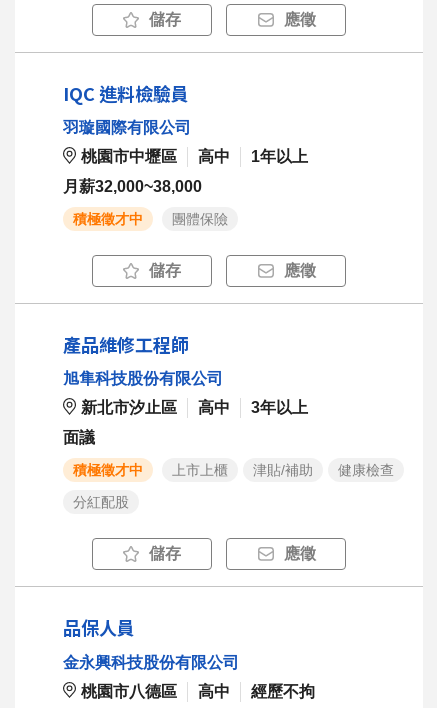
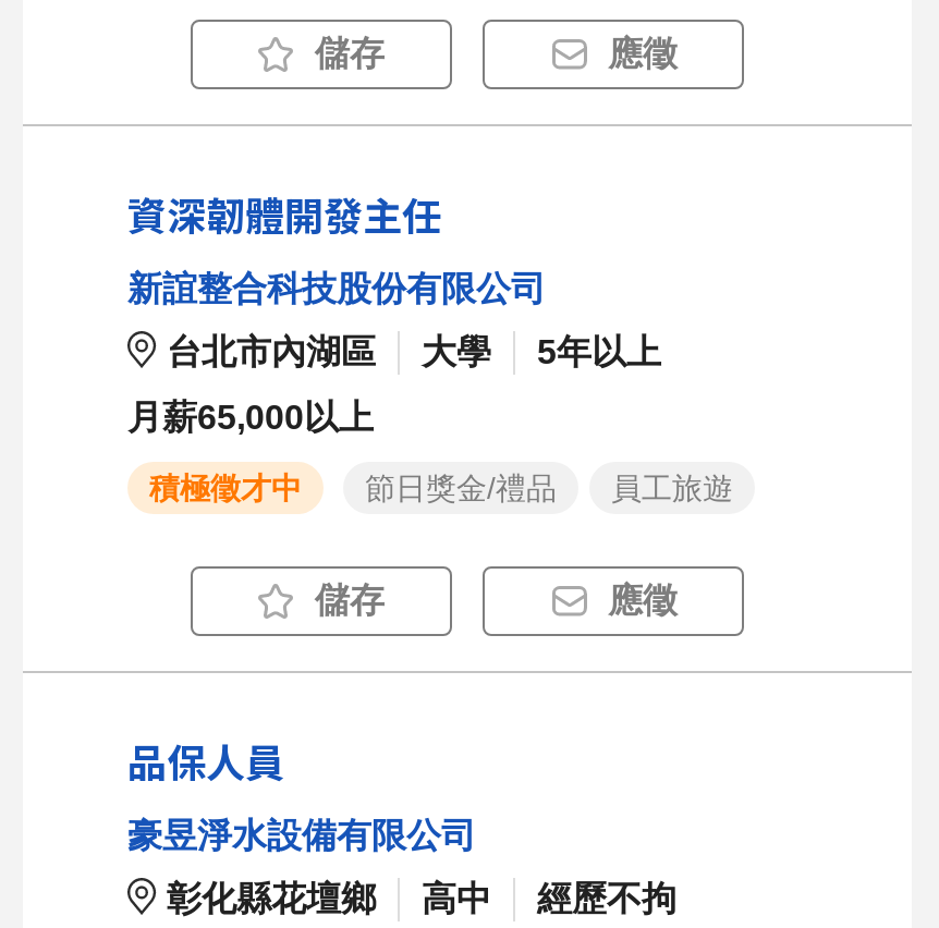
[63,80,189,106] IQC 進料檢驗員 -> [127,185,441,241] 資深韌體開發主任
[63,119,191,136] 羽璇國際有限公司 -> [127,270,546,307] 新誼整合科技股份有限公司
[81,148,308,165] 桃園市中壢區 | 高中 | 1年以上 -> [167,333,661,370] 台北市內湖區 | 大學 | 5年以上
[63,178,202,195] 月薪32,000~38,000 -> [127,399,374,436] 月薪65,000以上
[63,211,394,510] 團體保險 | 儲存 | 應徵 | 產品維修工程師 | 旭隼科技股份有限公司 | 新北市汐止區 | 高中 | 3年以上 | 面議 | 積極徵才中 | 上市上櫃 | 津貼/補助 | 健康檢查 | 分紅配股 -> [365,471,733,505] 節日獎金/禮品 | 員工旅遊
[63,653,239,670] 金永興科技股份有限公司 -> [127,818,476,855] 豪昱淨水設備有限公司
[81,682,177,699] 桃園市八德區 -> [167,881,376,918] 彰化縣花壇鄉

